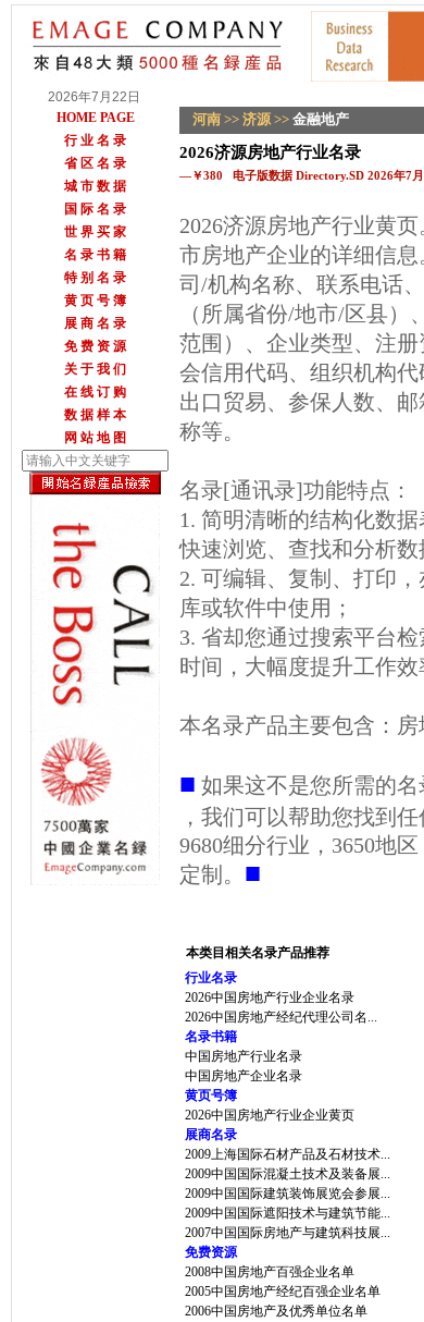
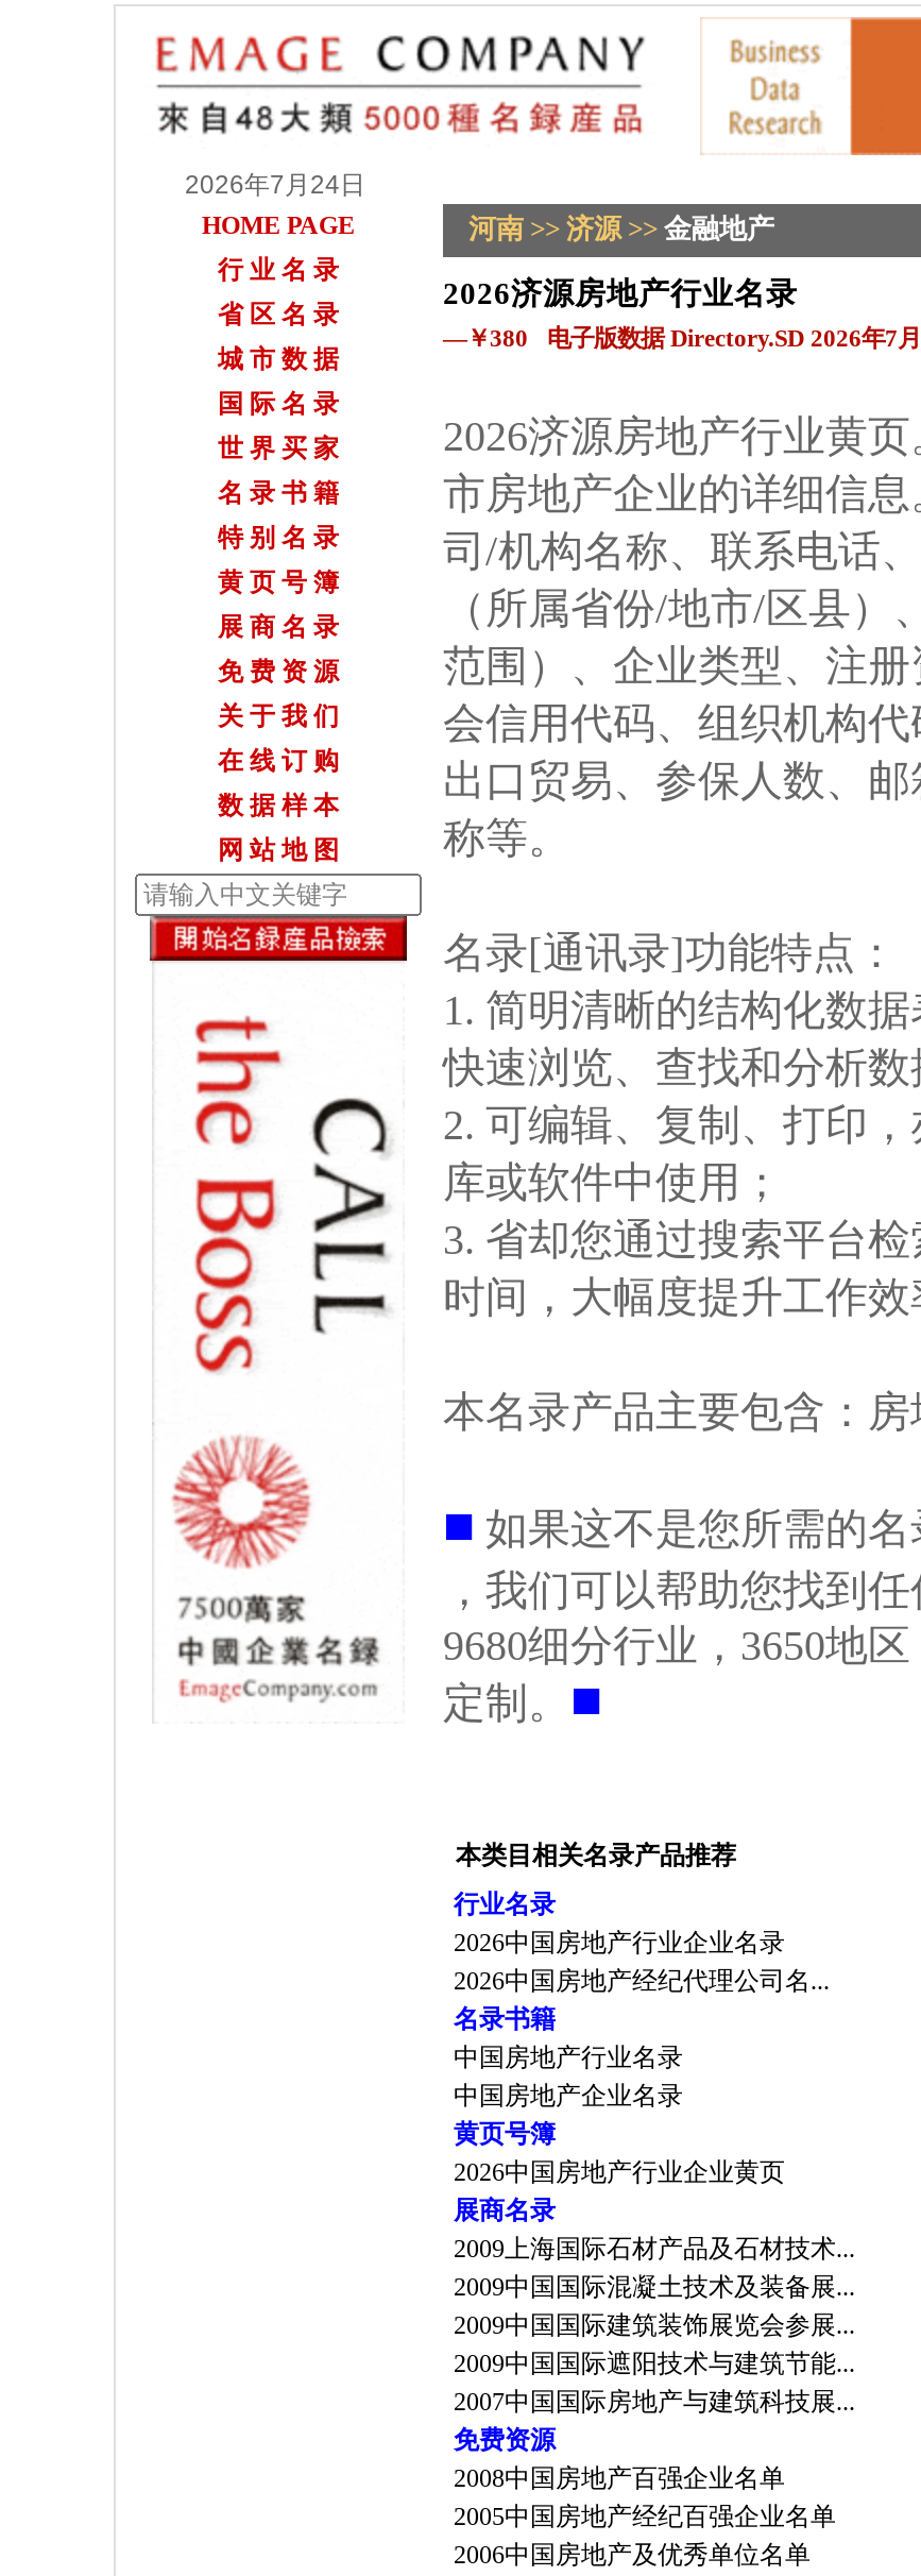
[44,89,140,105] 2026年7月22日 -> [178,170,365,200] 2026年7月24日

